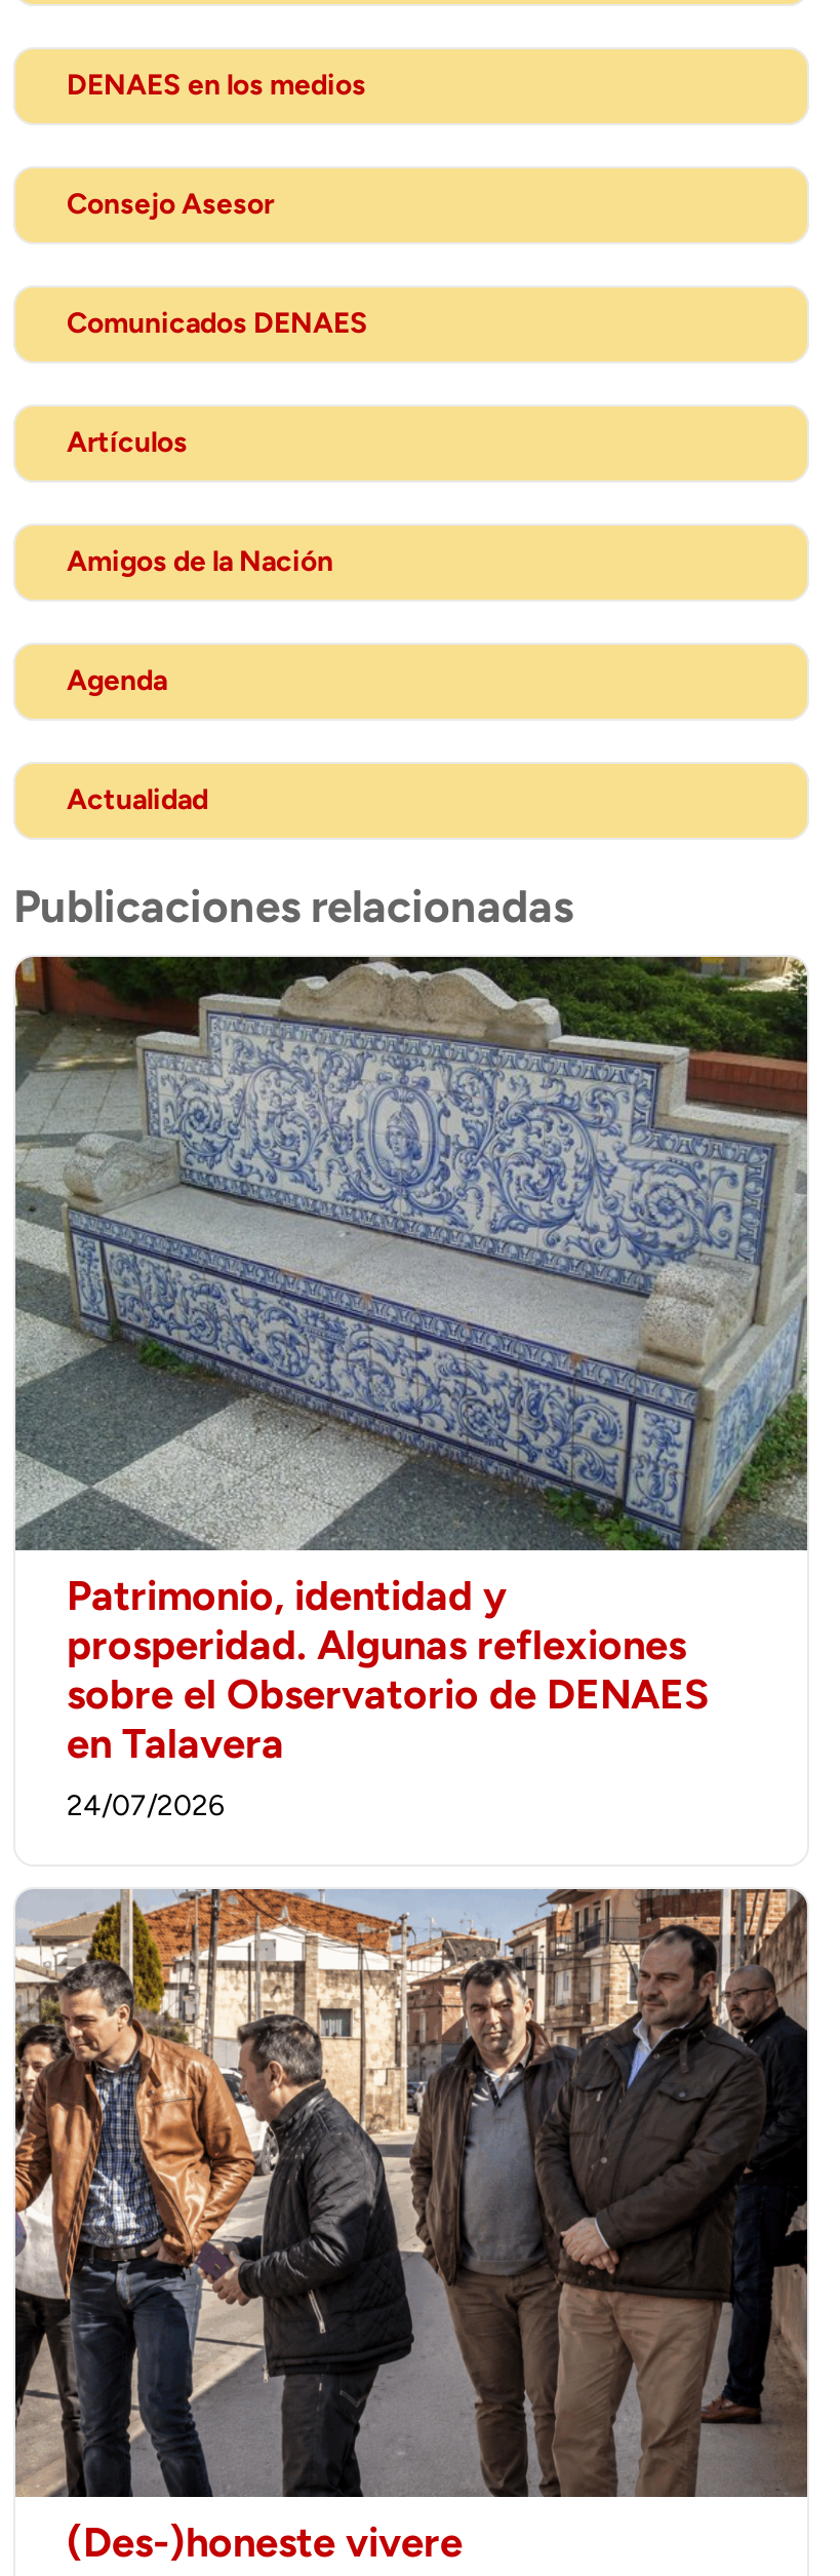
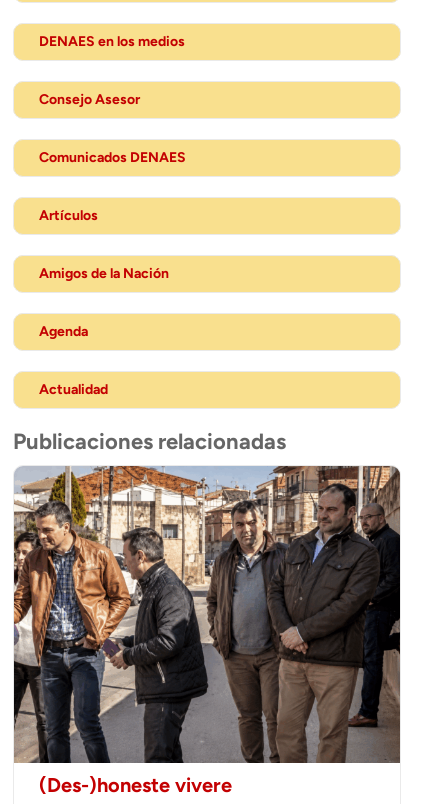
[13,955,809,1823] [image] | Patrimonio, identidad y | prosperidad. Algunas reflexiones | sobre el Observatorio de DENAES | en Talavera | 24/07/2026 -> none

